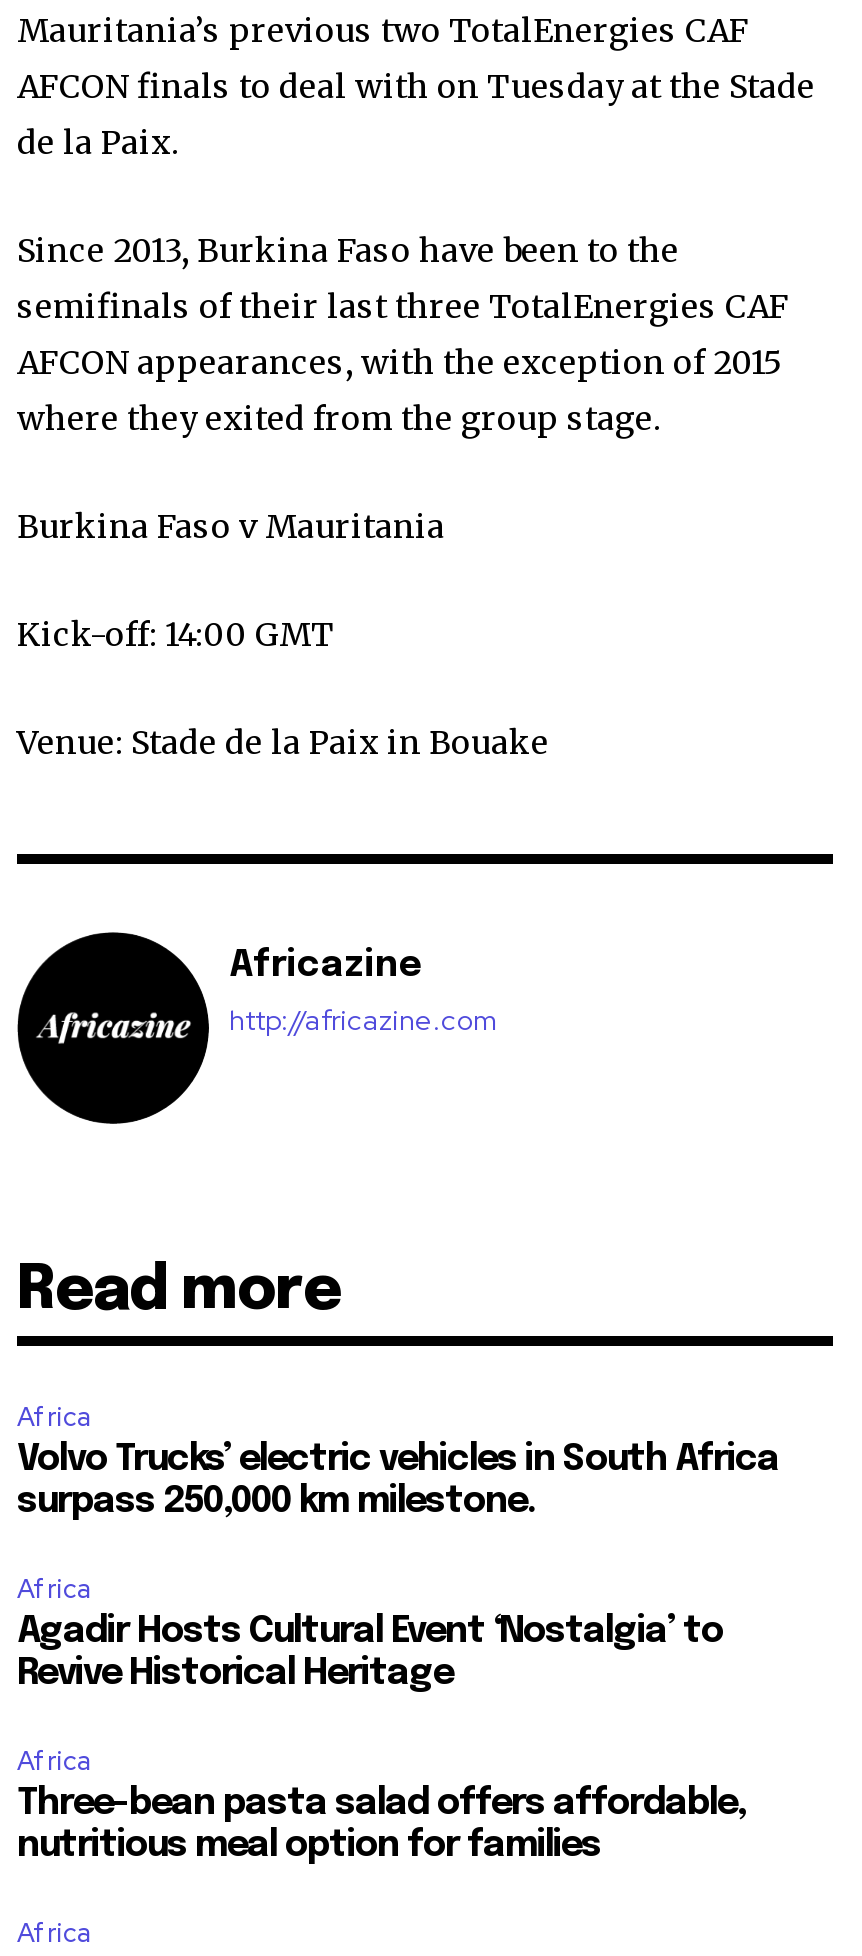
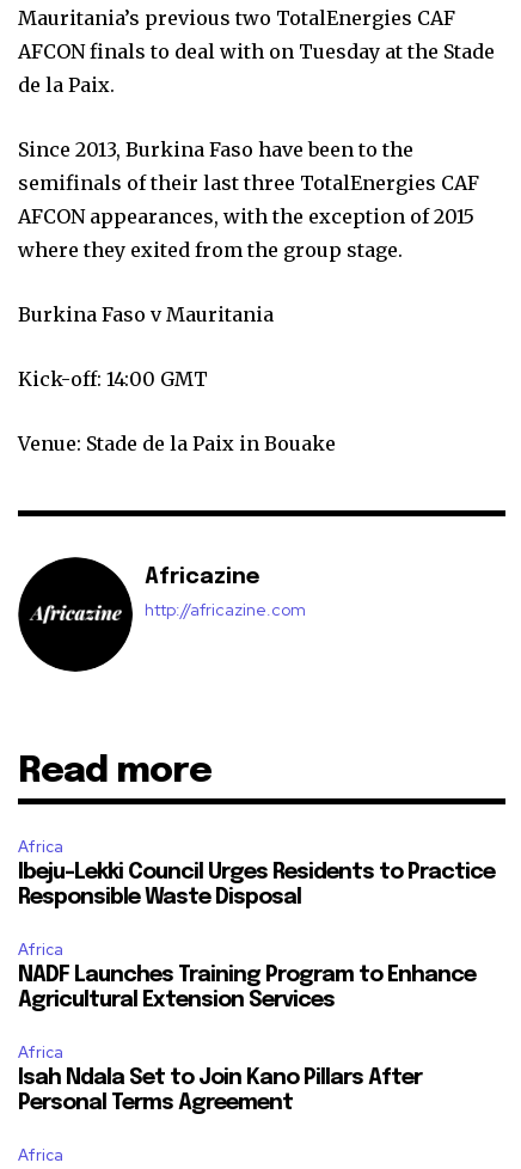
[17,1442,779,1520] Volvo Trucks’ electric vehicles in South Africa | surpass 250,000 km milestone. -> [18,862,495,908] Ibeju-Lekki Council Urges Residents to Practice | Responsible Waste Disposal
[17,1614,723,1692] Agadir Hosts Cultural Event ‘Nostalgia’ to | Revive Historical Heritage -> [18,965,476,1011] NADF Launches Training Program to Enhance | Agricultural Extension Services
[17,1786,745,1864] Three-bean pasta salad offers affordable, | nutritious meal option for families -> [18,1067,422,1114] Isah Ndala Set to Join Kano Pillars After | Personal Terms Agreement

